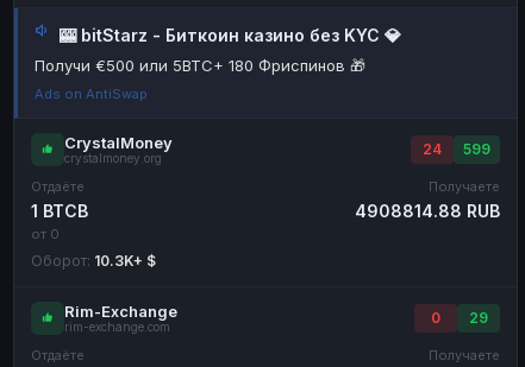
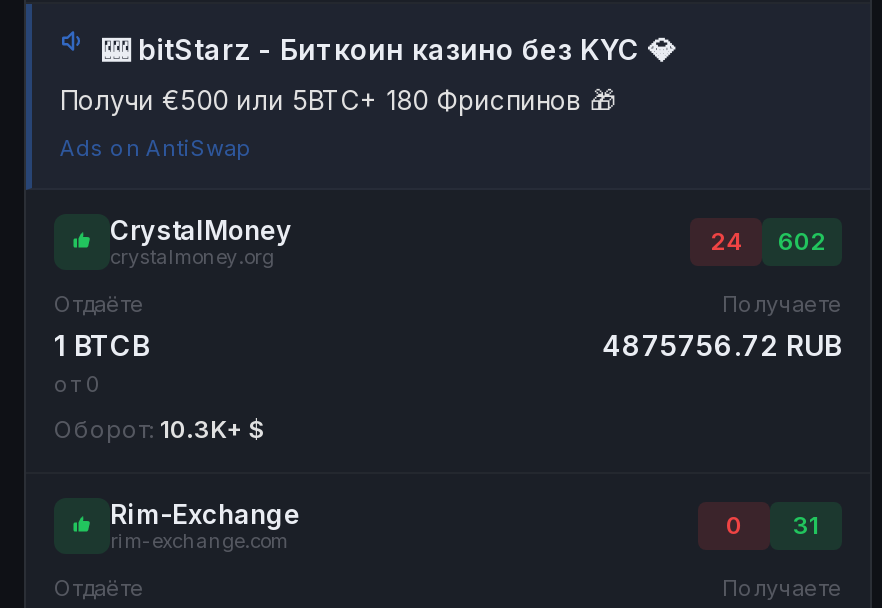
[423,140,490,157] 24 599 -> [710,225,826,255] 24 602
[355,200,500,220] 4908814.88 RUB -> [602,327,842,361] 4875756.72 RUB
[431,308,488,326] 0 29 -> [726,509,819,539] 0 31

